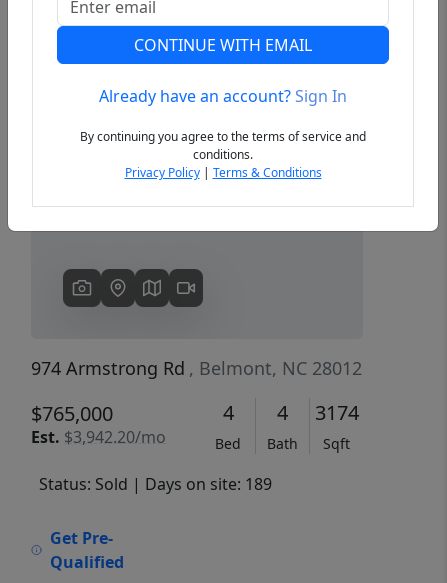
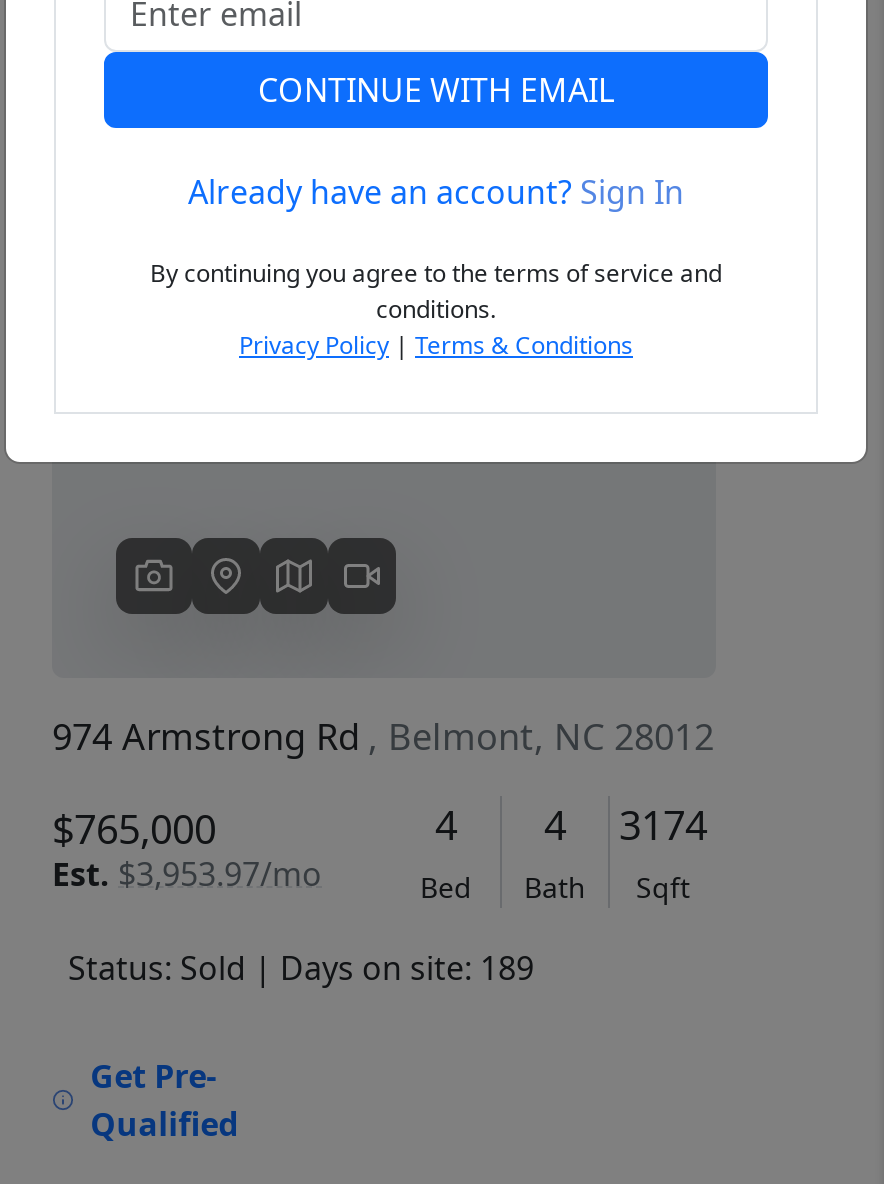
[31,426,166,448] Est. $3,942.20/mo -> [52,852,322,896] Est. $3,953.97/mo

